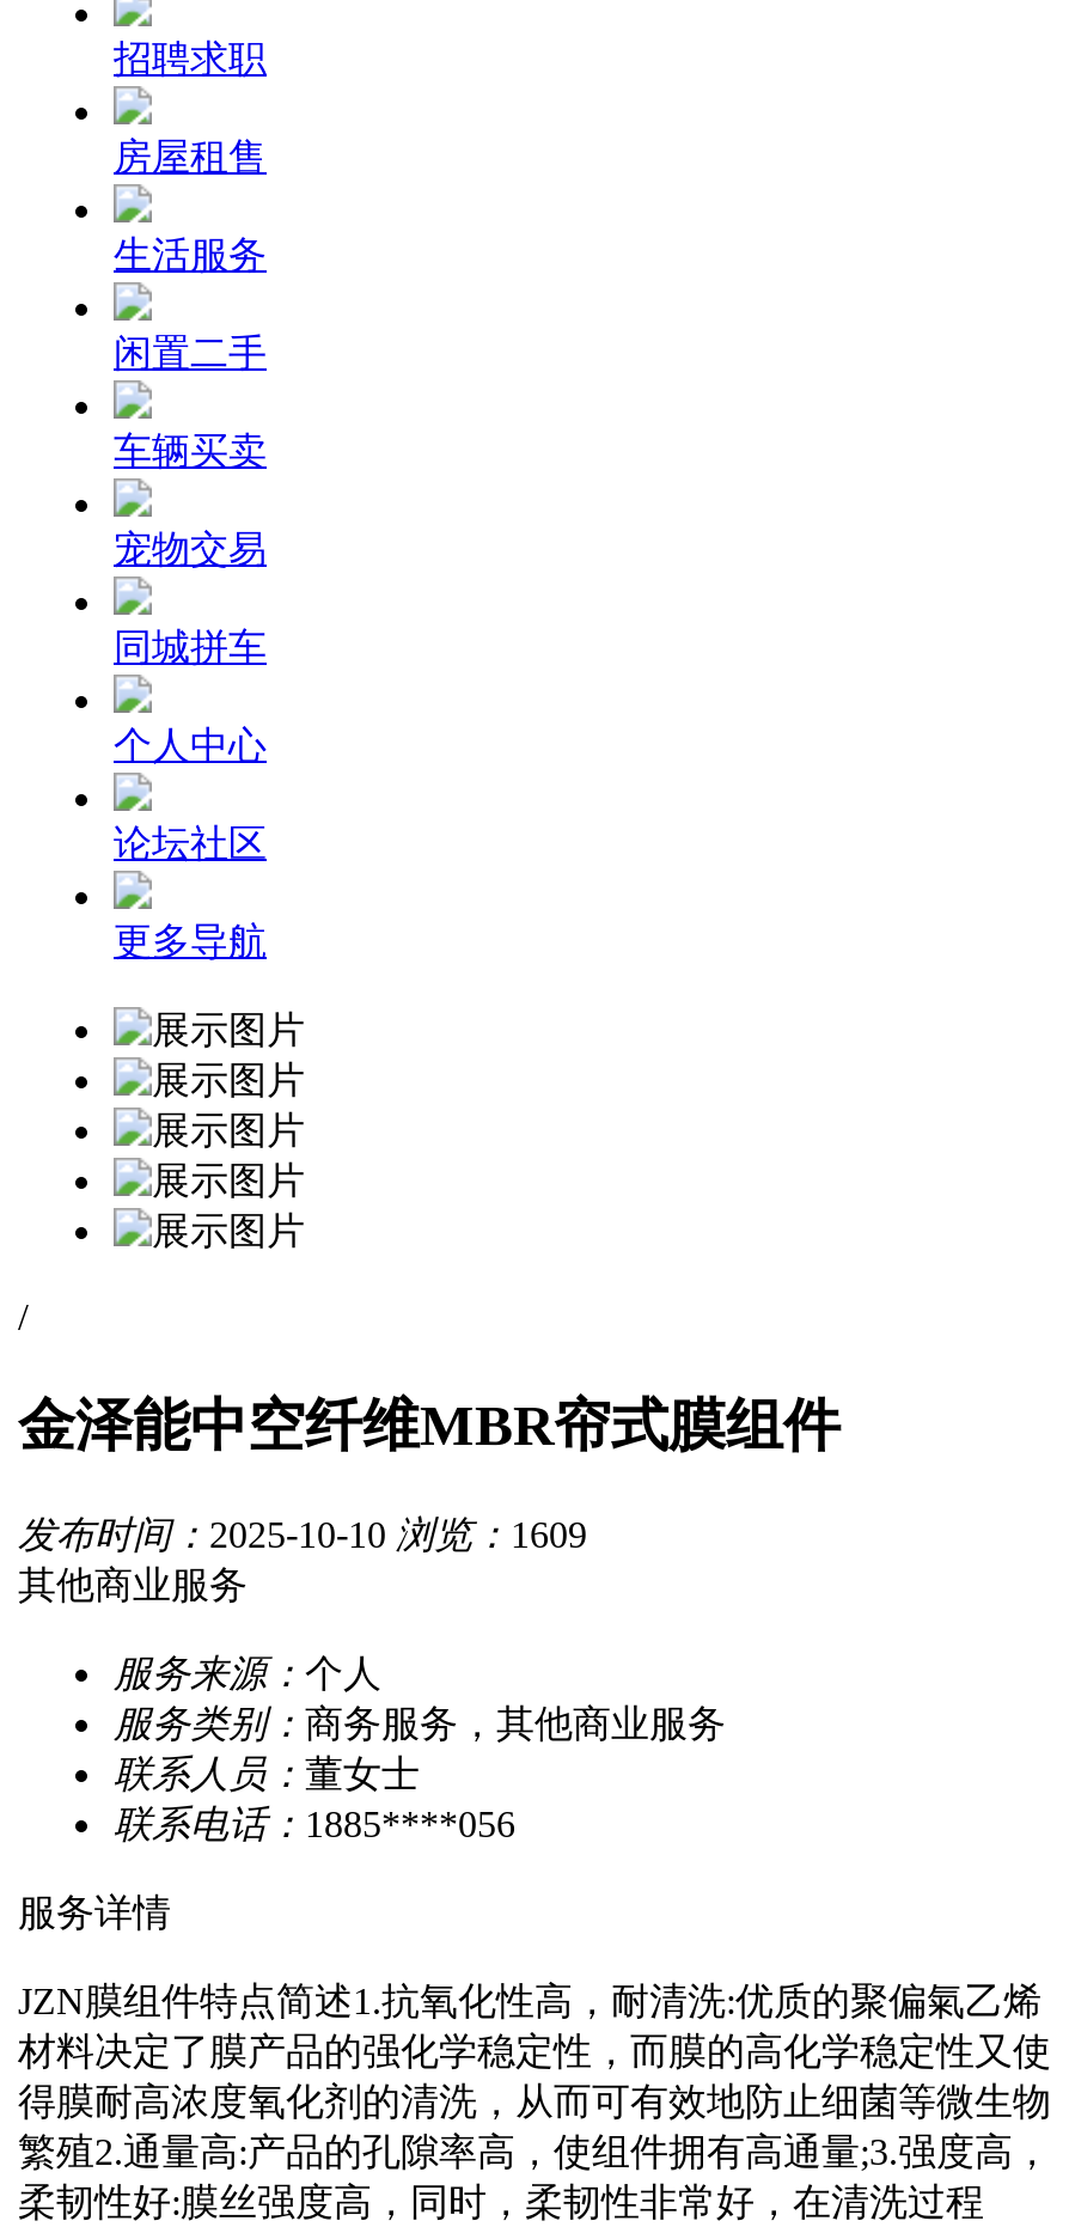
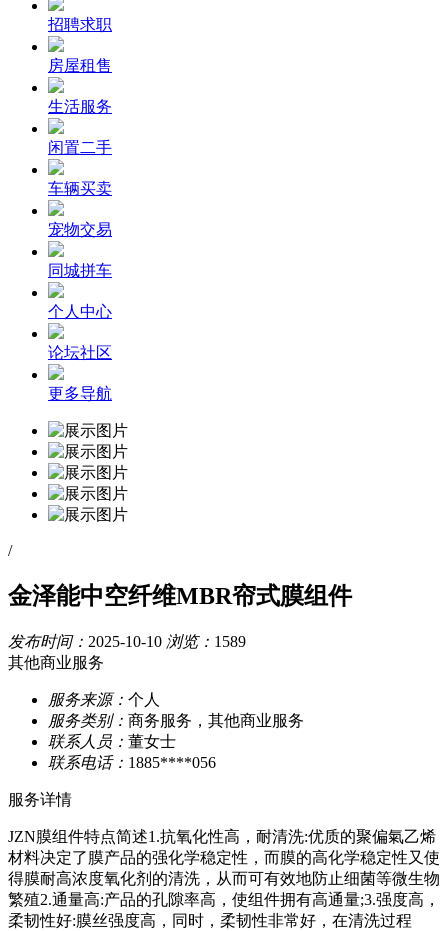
[18,1514,587,1554] 发布时间：2025-10-10 浏览：1609 -> [8,633,246,650] 发布时间：2025-10-10 浏览：1589

